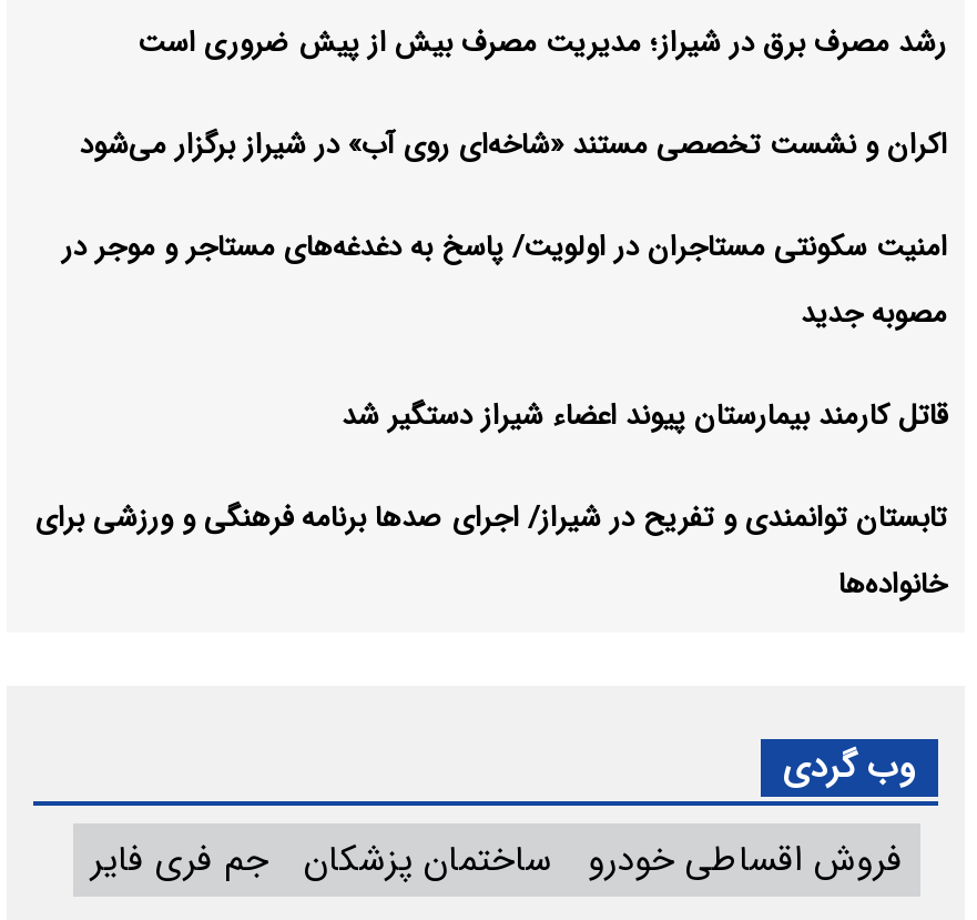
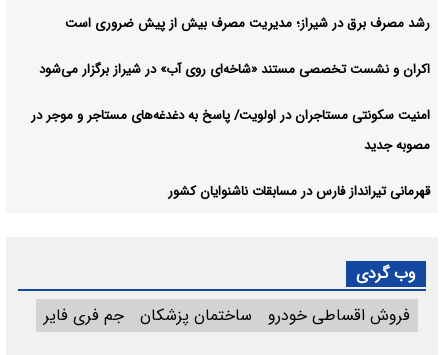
[35,392,947,608] قاتل کارمند بیمارستان پیوند اعضاء شیراز دستگیر شد | تابستان توانمندی و تفریح در شیراز/ اجرای صدها برنامه فرهنگی و ورزشی برای | خانواده‌ها -> [168,181,430,202] قهرمانی تیرانداز فارس در مسابقات ناشنوایان کشور

